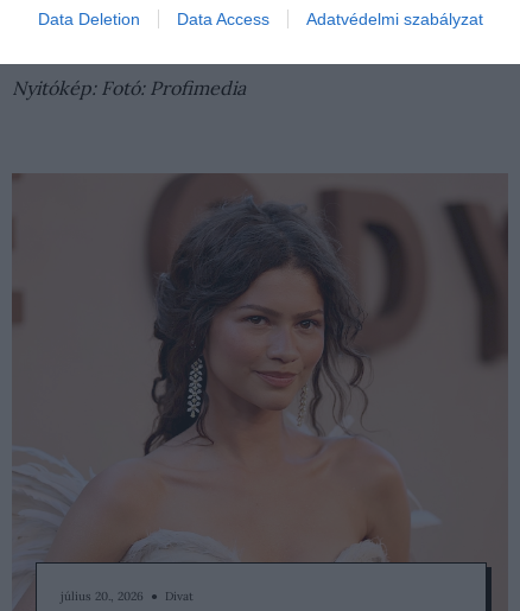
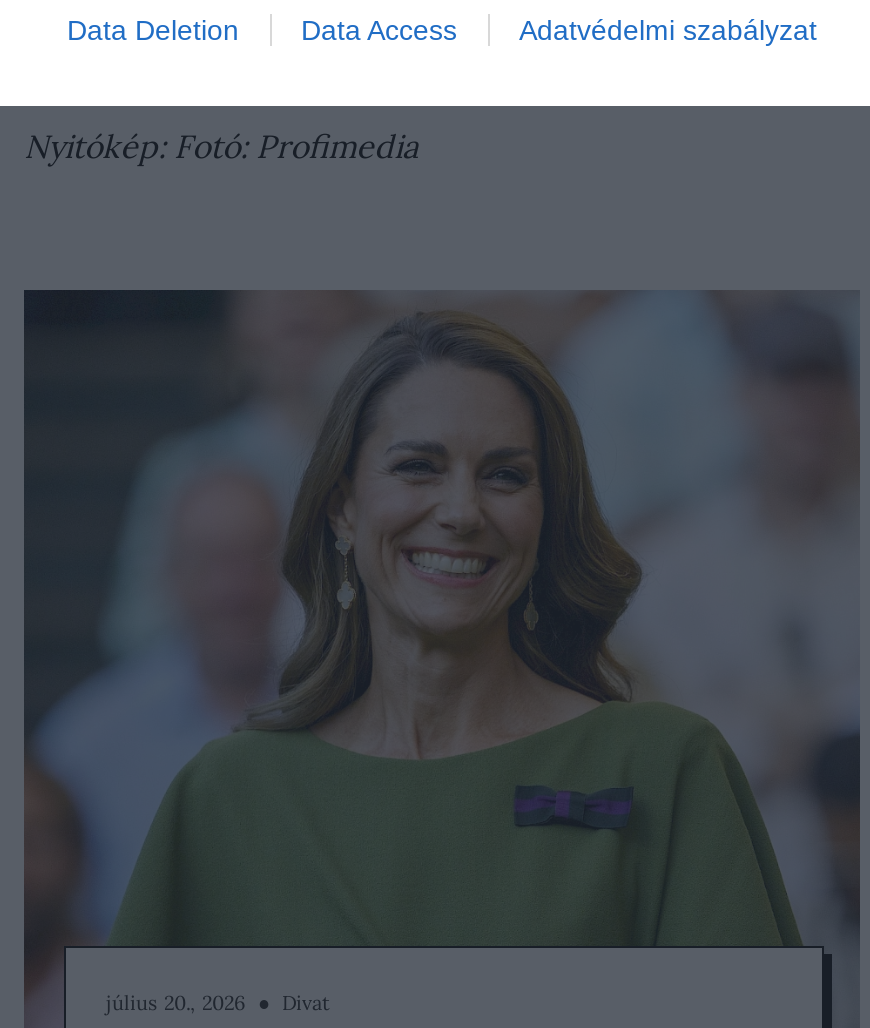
[13,174,508,590] [image] -> [24,290,860,994] [image]

